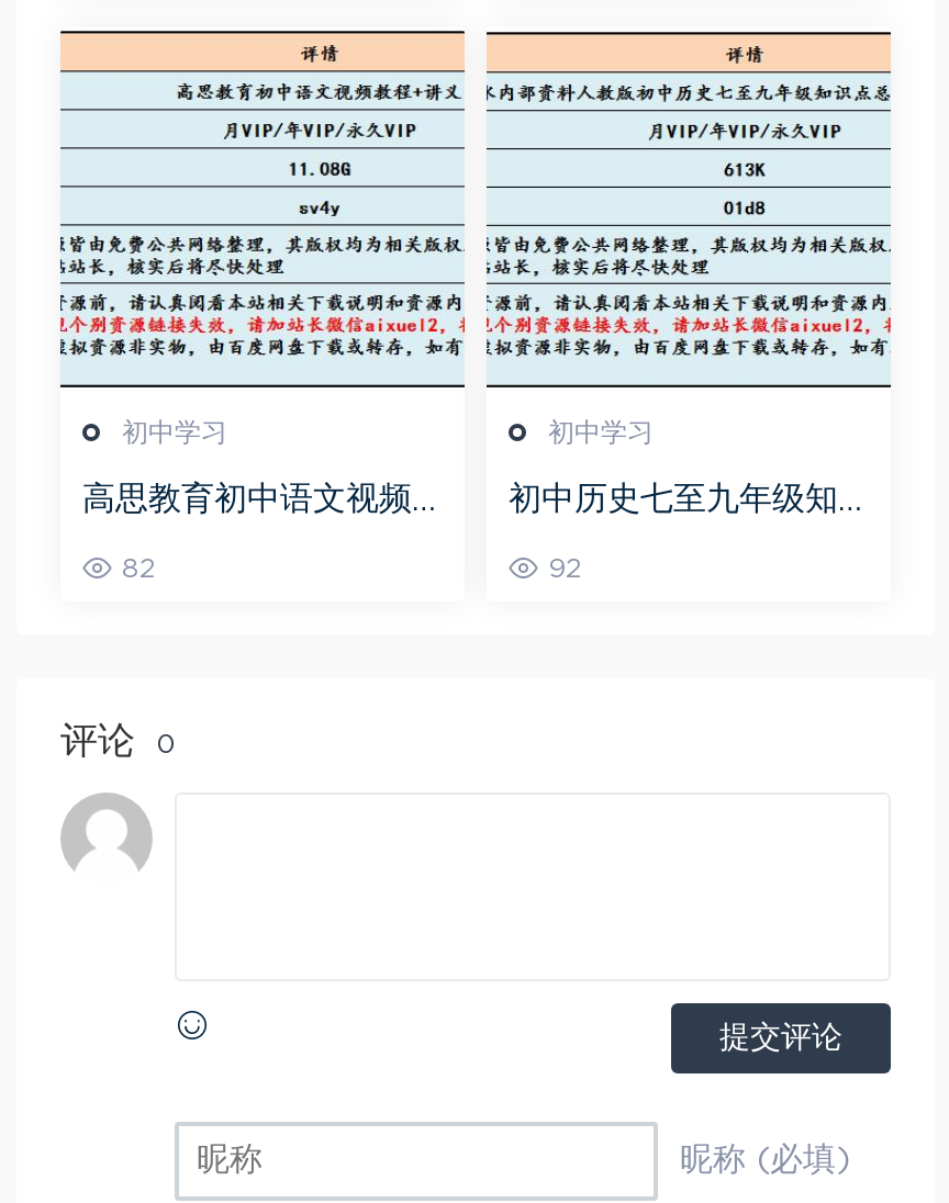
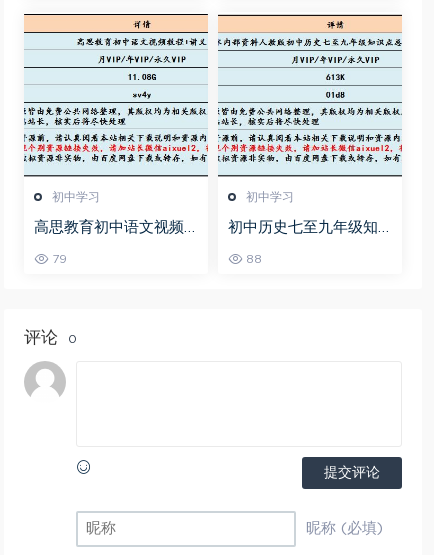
[113,556,157,582] 82 -> [48,253,67,265] 79
[539,556,583,582] 92 -> [242,253,262,265] 88

